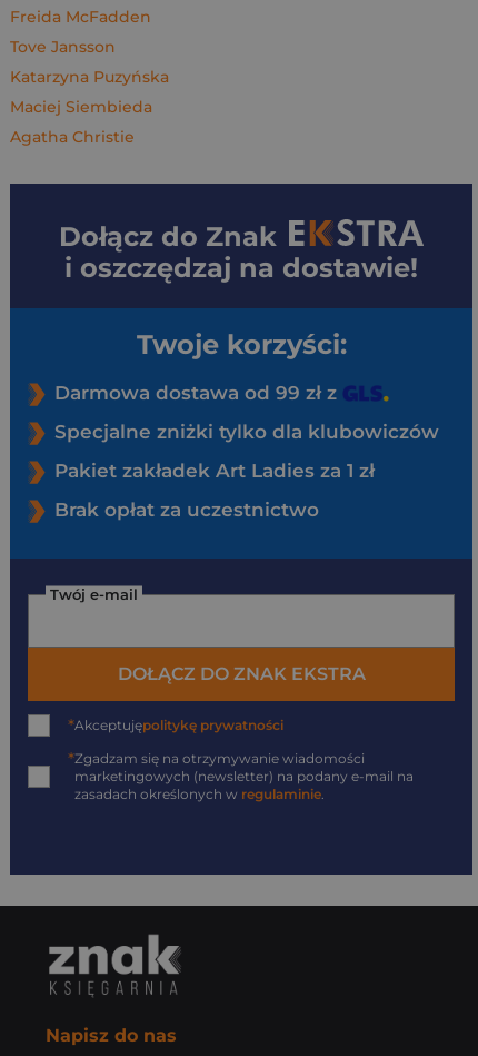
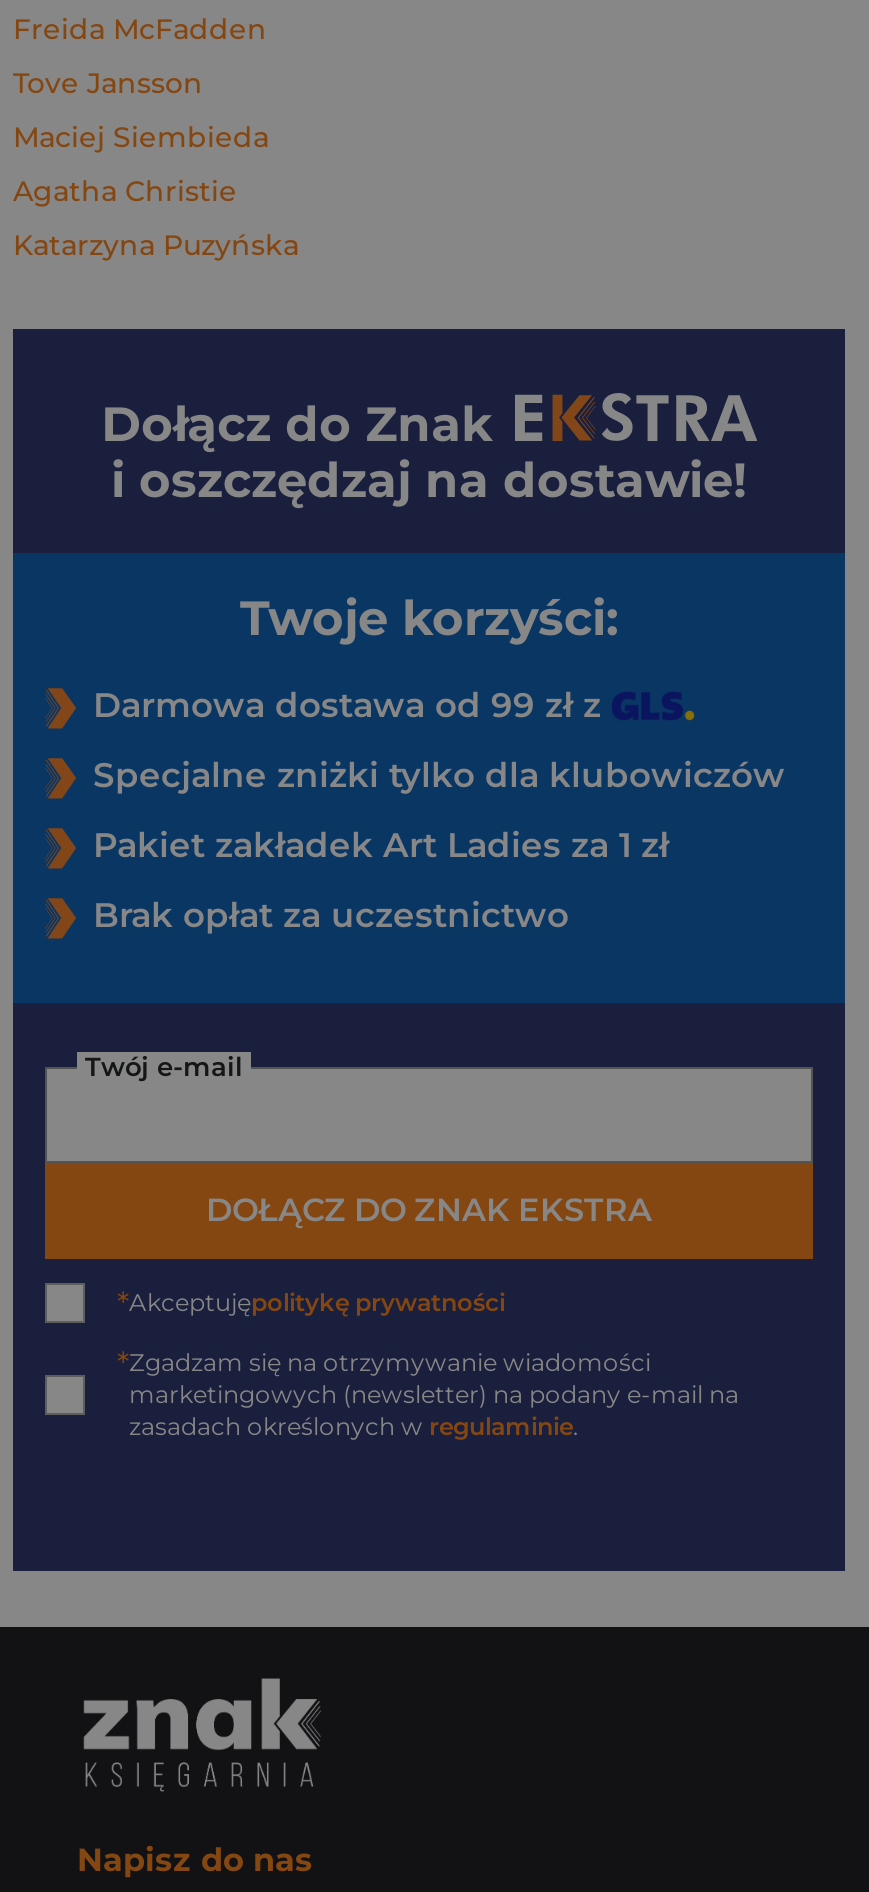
moved [10,67,169,87] -> [13,227,299,263]: Katarzyna Puzyńska
moved [10,97,152,147] -> [13,119,269,209]: Maciej Siembieda | Agatha Christie

